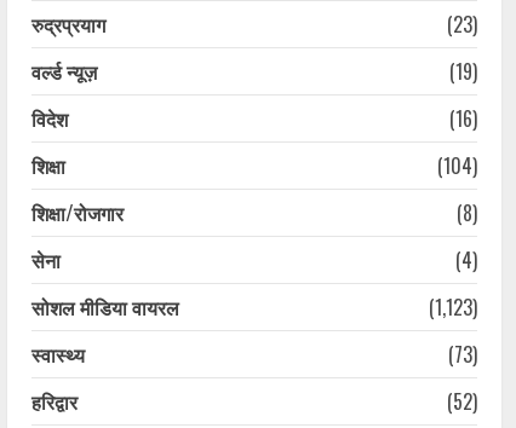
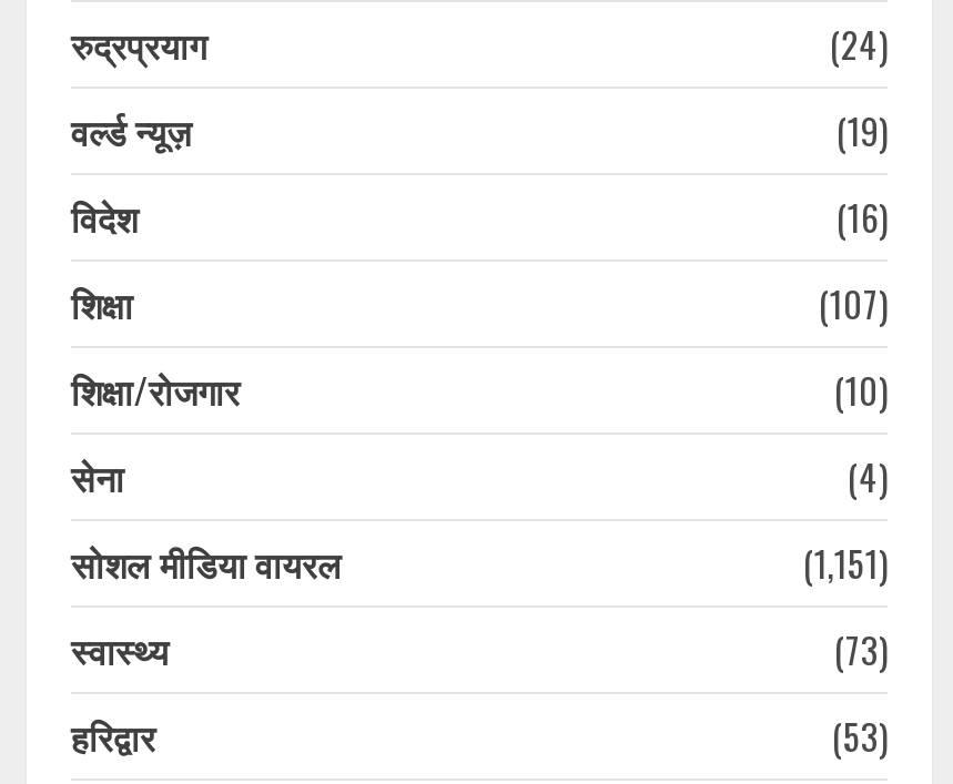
[447,10,477,39] (23) -> [830,18,888,71] (24)
[437,151,477,180] (104) -> [819,277,888,330] (107)
[457,198,477,227] (8) -> [834,364,888,417] (10)
[429,293,477,322] (1,123) -> [803,537,888,590] (1,151)
[447,387,477,416] (52) -> [832,710,888,763] (53)

